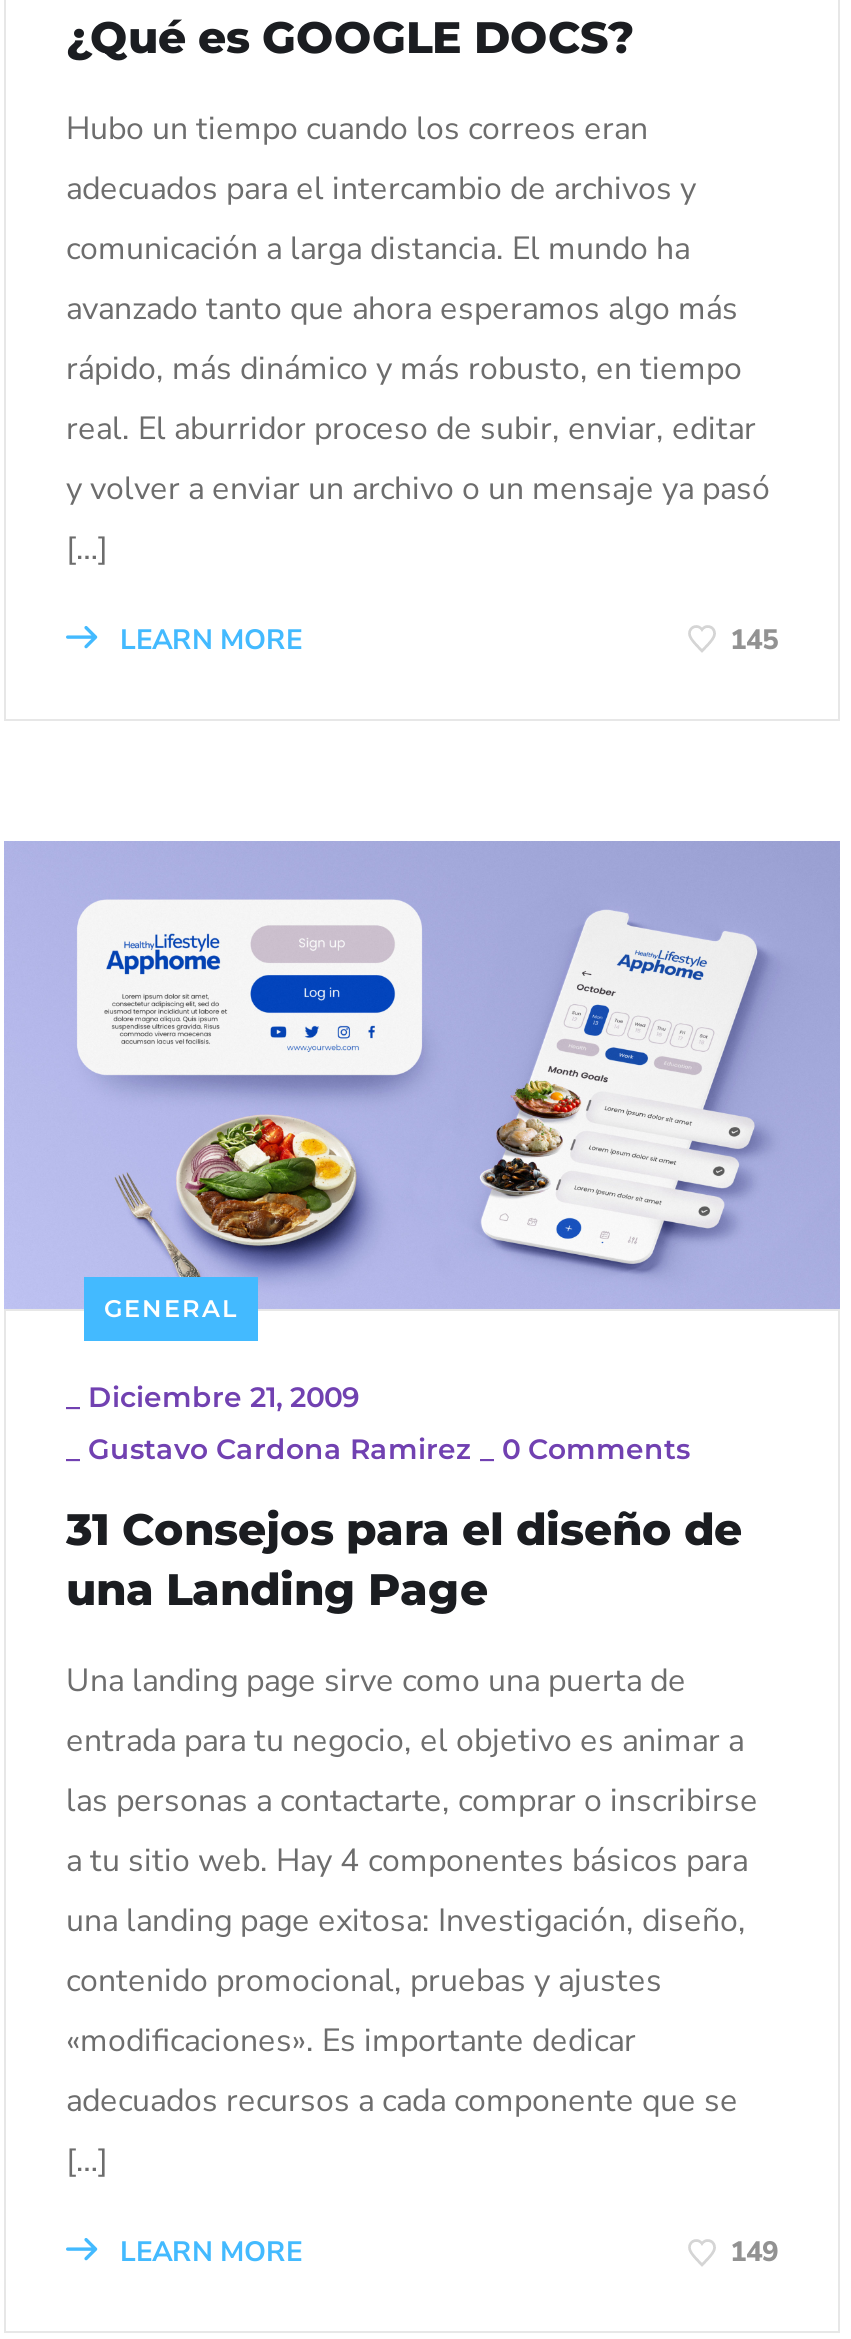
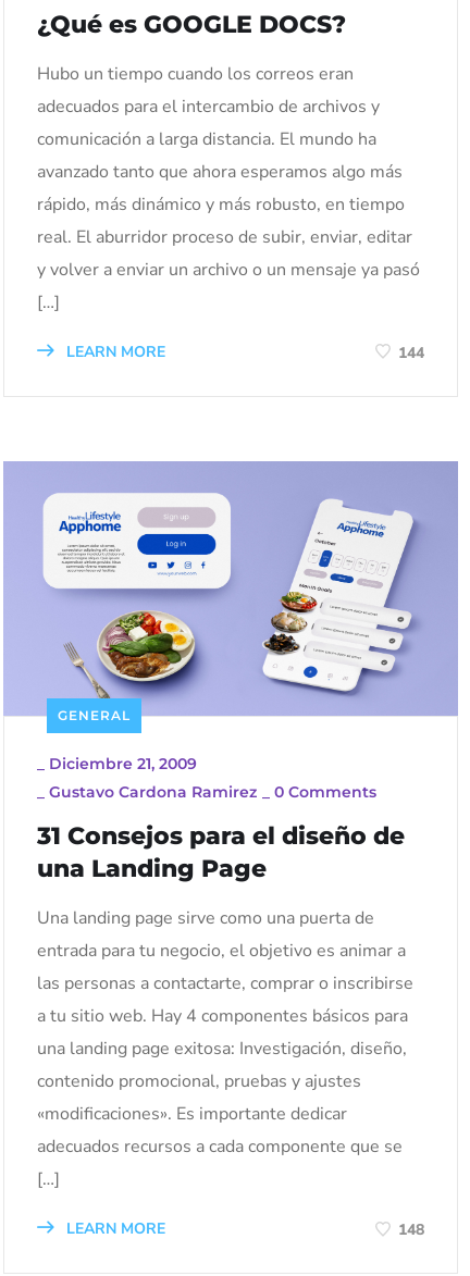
[730,622,778,660] 145 -> [398,342,424,363] 144
[730,2234,778,2272] 149 -> [398,1219,424,1240] 148

